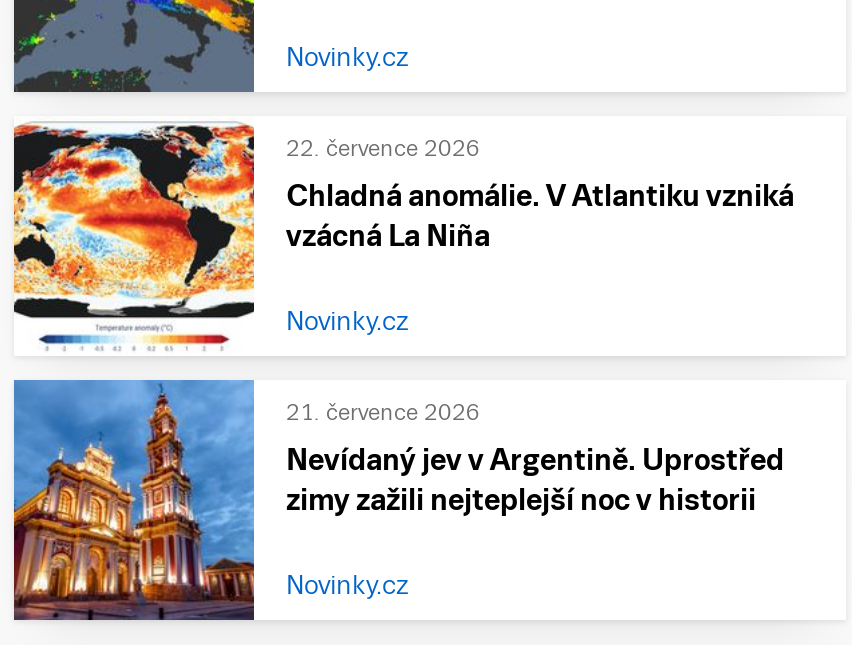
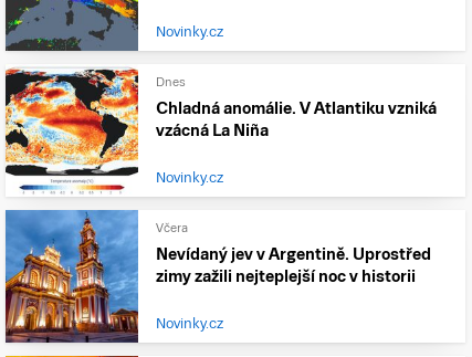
[286,136,480,160] 22. července 2026 -> [156,75,186,88] Dnes
[286,400,480,424] 21. července 2026 -> [156,221,188,234] Včera

